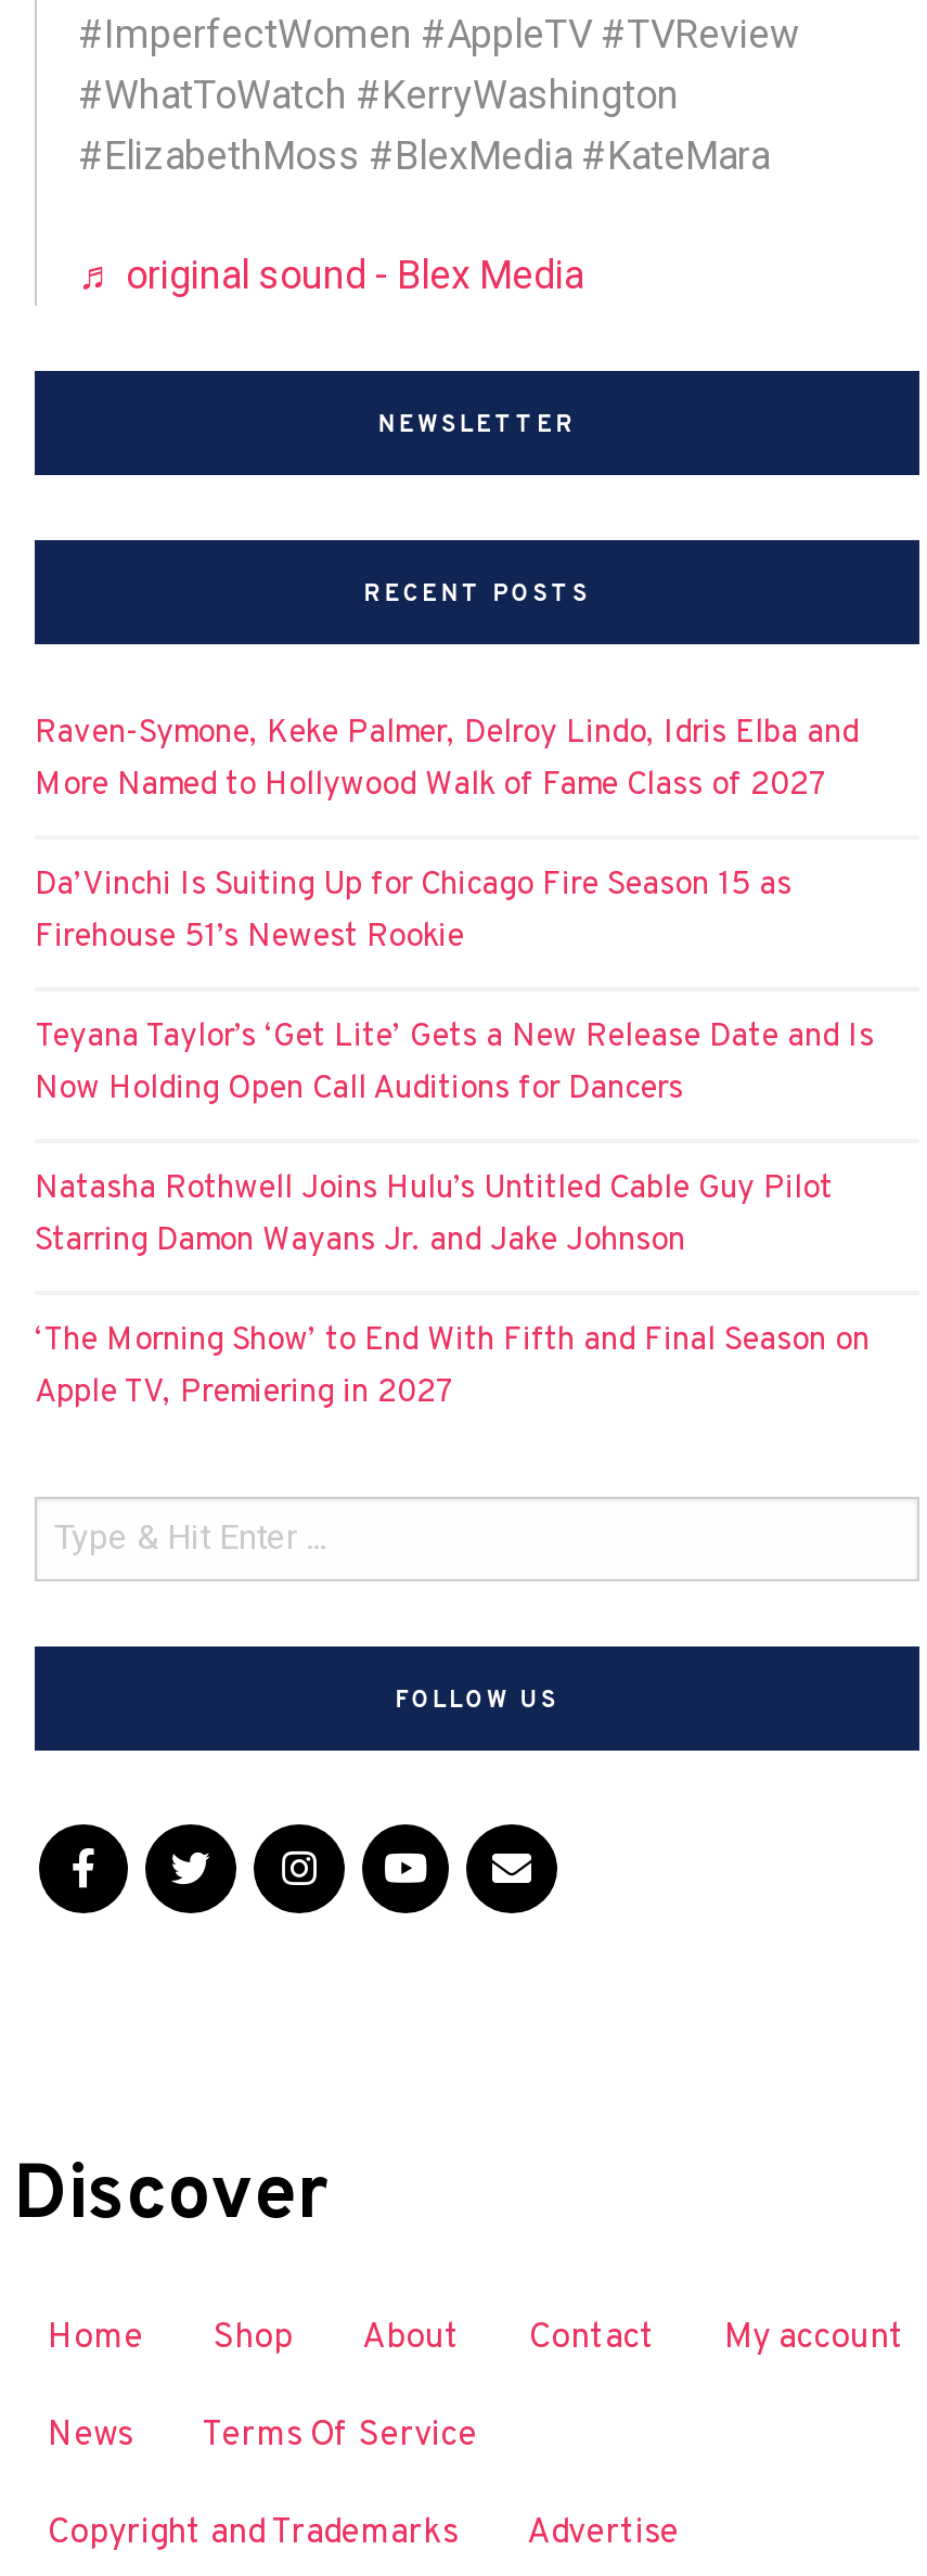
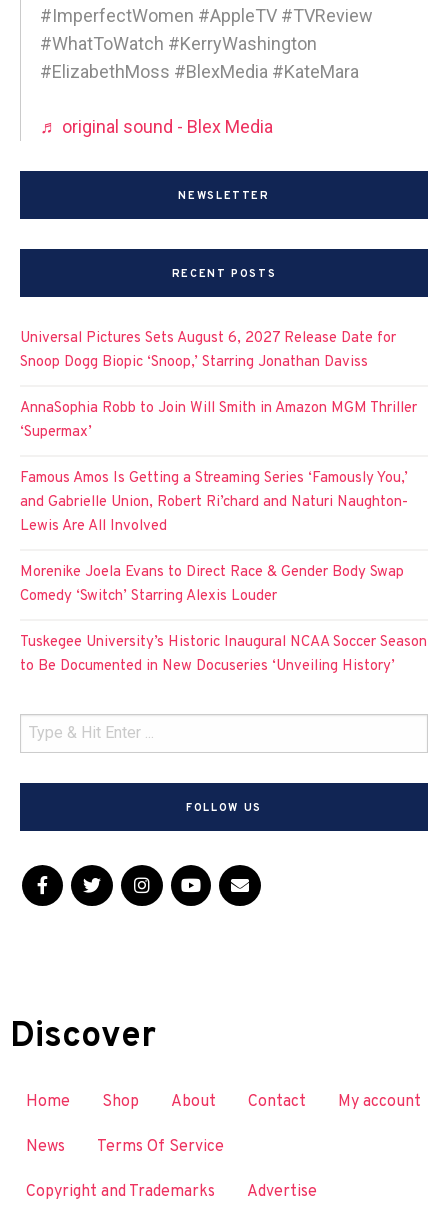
[35,713,859,806] Raven-Symone, Keke Palmer, Delroy Lindo, Idris Elba and | More Named to Hollywood Walk of Fame Class of 2027 -> [20,329,396,372] Universal Pictures Sets August 6, 2027 Release Date for | Snoop Dogg Biopic ‘Snoop,’ Starring Jonathan Daviss
[35,865,791,958] Da’Vinchi Is Suiting Up for Chicago Fire Season 15 as | Firehouse 51’s Newest Rookie -> [20,399,417,442] AnnaSophia Robb to Join Will Smith in Amazon MGM Thriller | ‘Supermax’
[35,1017,874,1110] Teyana Taylor’s ‘Get Lite’ Gets a New Release Date and Is | Now Holding Open Call Auditions for Dancers -> [20,469,408,536] Famous Amos Is Getting a Streaming Series ‘Famously You,’ | and Gabrielle Union, Robert Ri’chard and Naturi Naughton- | Lewis Are All Involved
[35,1169,833,1262] Natasha Rothwell Joins Hulu’s Untitled Cable Guy Pilot | Starring Damon Wayans Jr. and Jake Johnson -> [20,563,404,606] Morenike Joela Evans to Direct Race & Gender Body Swap | Comedy ‘Switch’ Starring Alexis Louder
[35,1320,870,1414] ‘The Morning Show’ to End With Fifth and Final Season on | Apple TV, Premiering in 2027 -> [20,633,427,676] Tuskegee University’s Historic Inaugural NCAA Soccer Season | to Be Documented in New Docuseries ‘Unveiling History’

